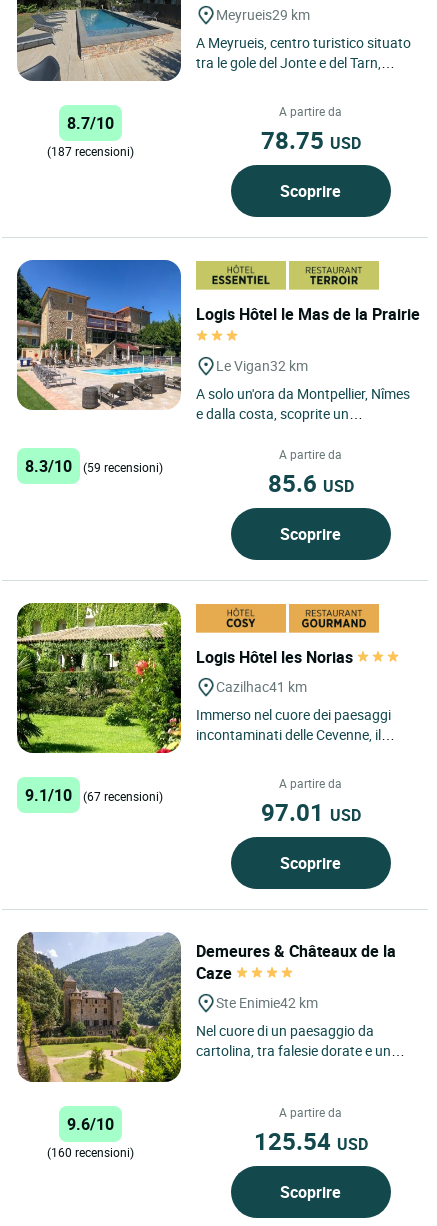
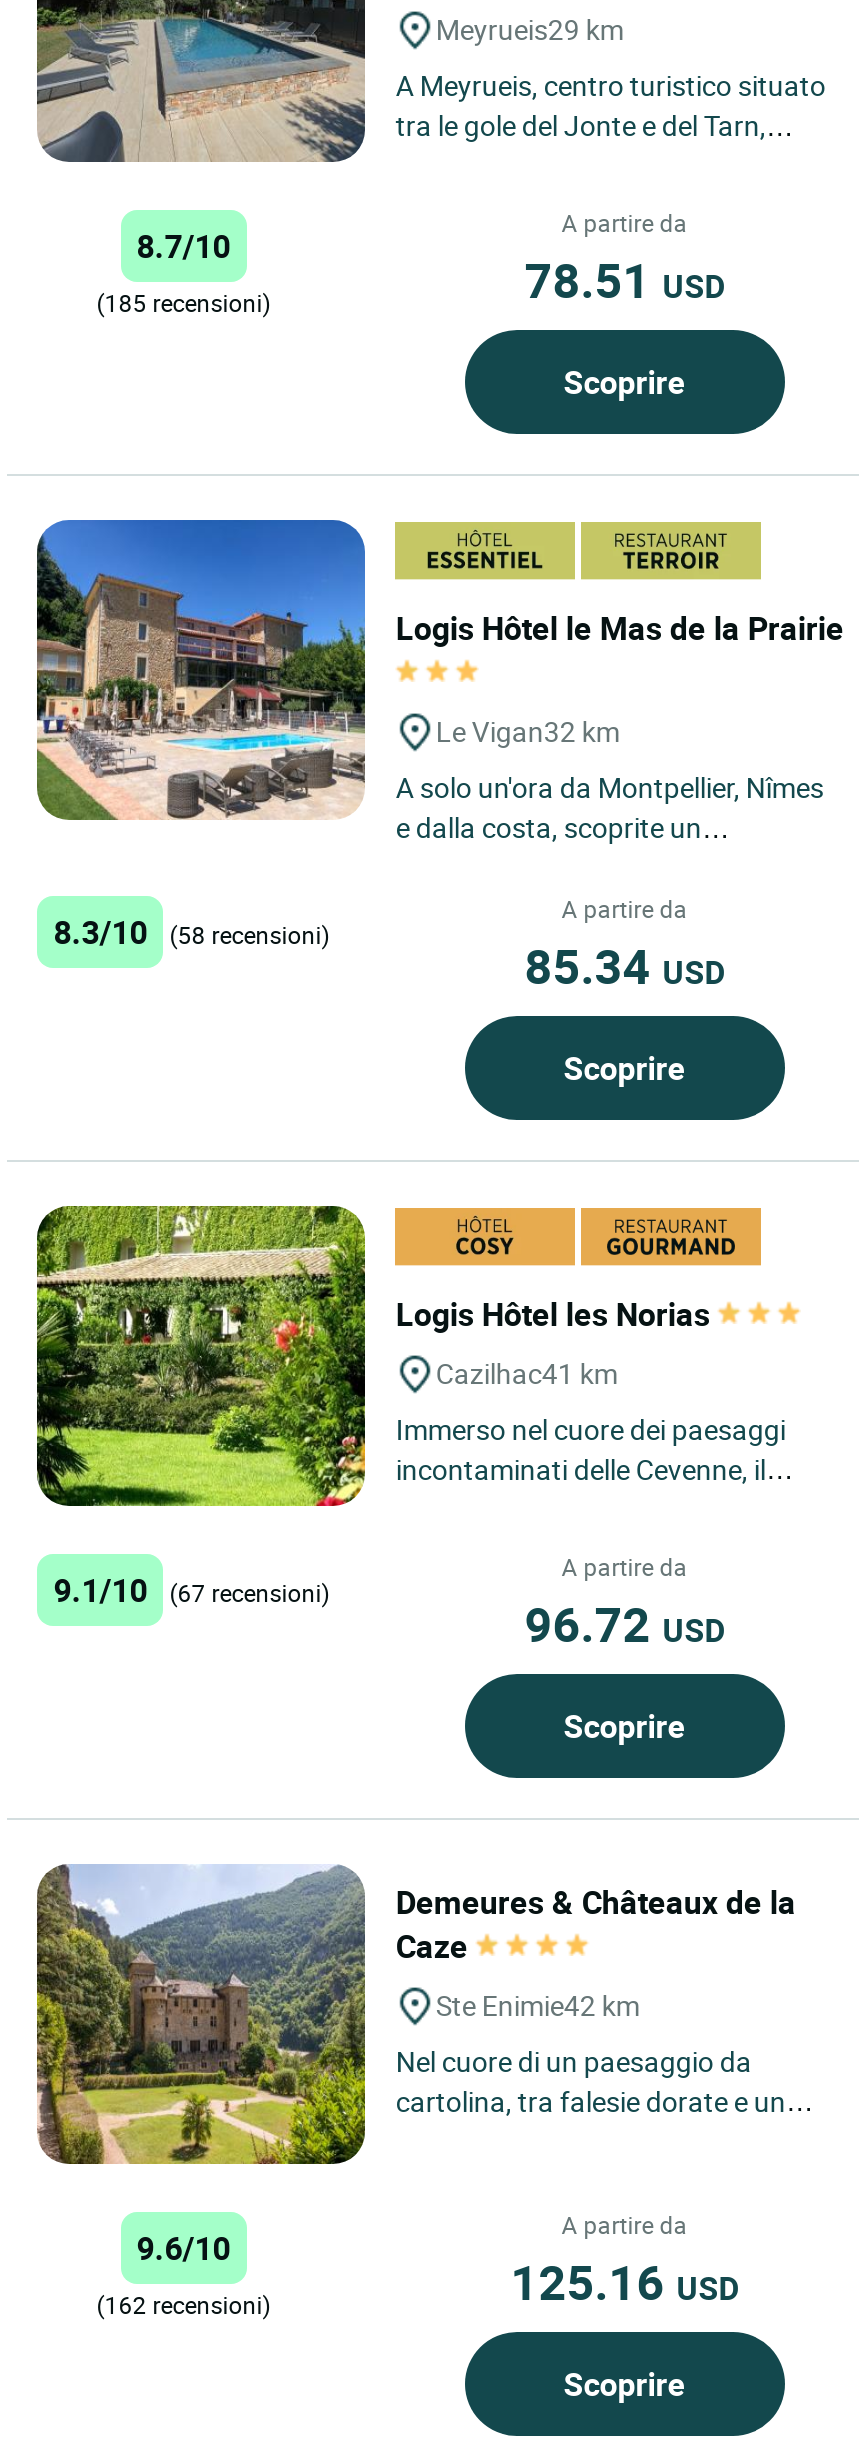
[261,124,361,156] 78.75 USD -> [524,248,724,312] 78.51 USD
[47,143,134,159] (187 recensioni) -> [96,286,270,318] (185 recensioni)
[25,455,163,477] 8.3/10 (59 recensioni) -> [53,910,329,954] 8.3/10 (58 recensioni)
[268,467,354,499] 85.6 USD -> [524,934,724,998] 85.34 USD
[261,796,361,828] 97.01 USD -> [524,1592,724,1656] 96.72 USD
[254,1125,368,1157] 125.54 USD -> [510,2250,738,2314] 125.16 USD
[47,1144,134,1160] (160 recensioni) -> [96,2288,270,2320] (162 recensioni)

